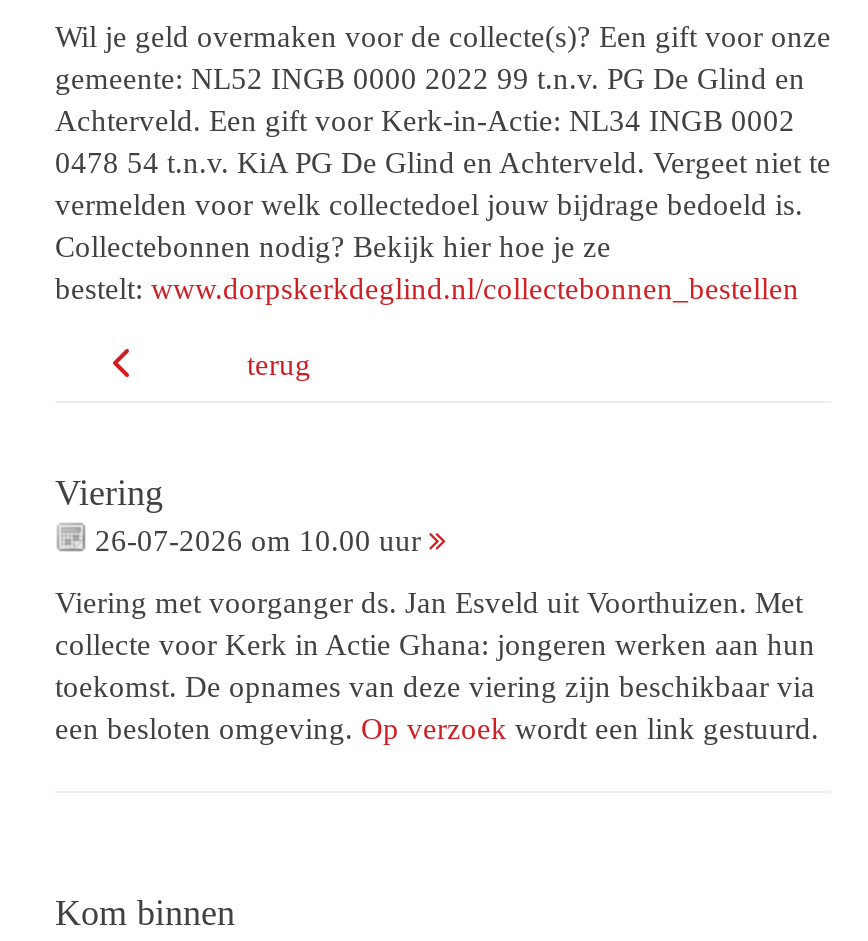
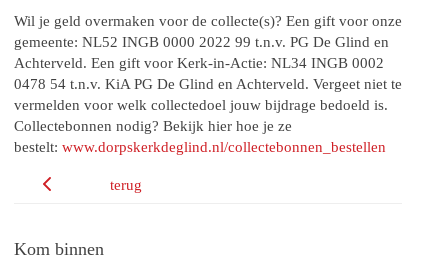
[55,474,819,746] Viering | 26-07-2026 om 10.00 uur | Viering met voorganger ds. Jan Esveld uit Voorthuizen. Met | collecte voor Kerk in Actie Ghana: jongeren werken aan hun | toekomst. De opnames van deze viering zijn beschikbaar via | een besloten omgeving. Op verzoek wordt een link gestuurd. -> none

